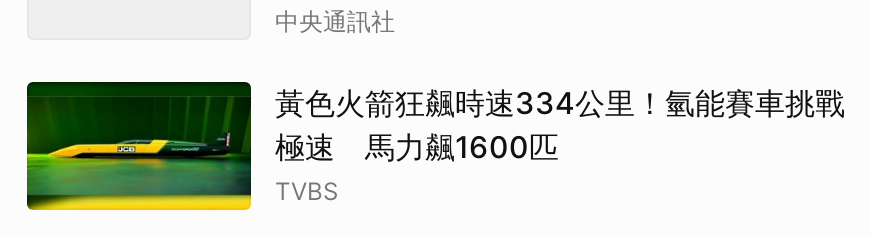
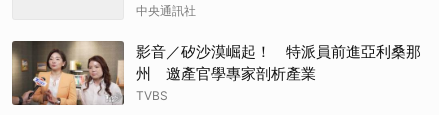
[25,80,845,212] [image] | 黃色火箭狂飆時速334公里！氫能賽車挑戰 | 極速 馬力飆1600匹 -> [11,40,421,106] [image] | 影音／矽沙漠崛起！ 特派員前進亞利桑那 | 州 邀產官學專家剖析產業

